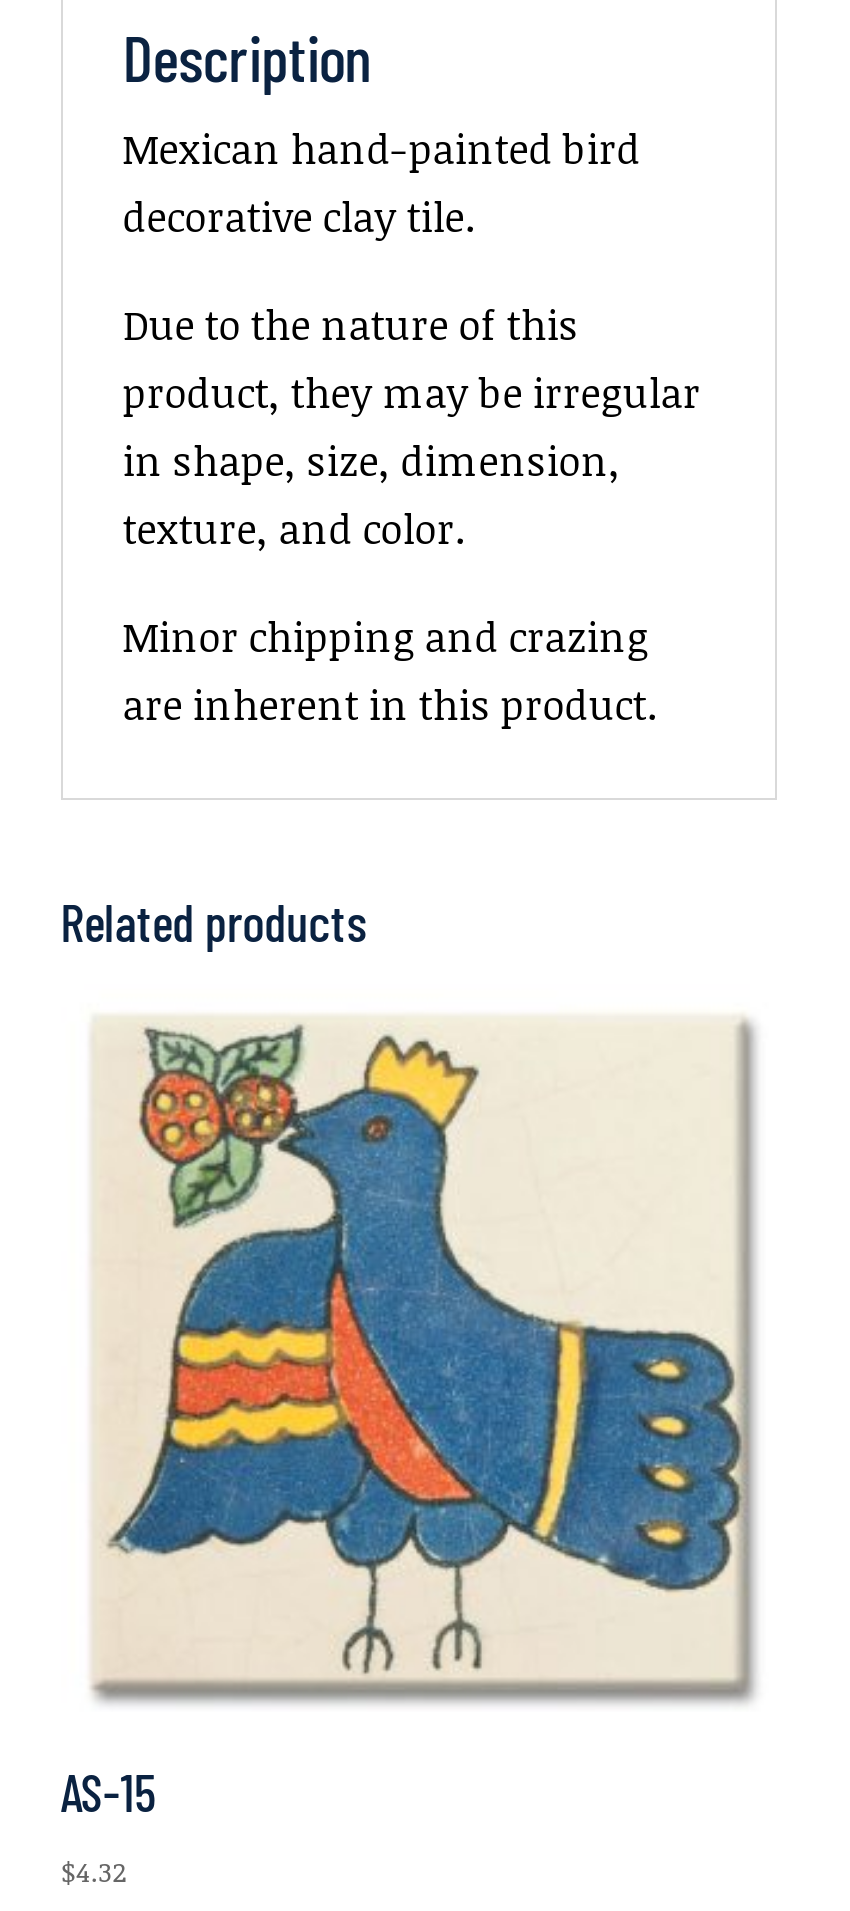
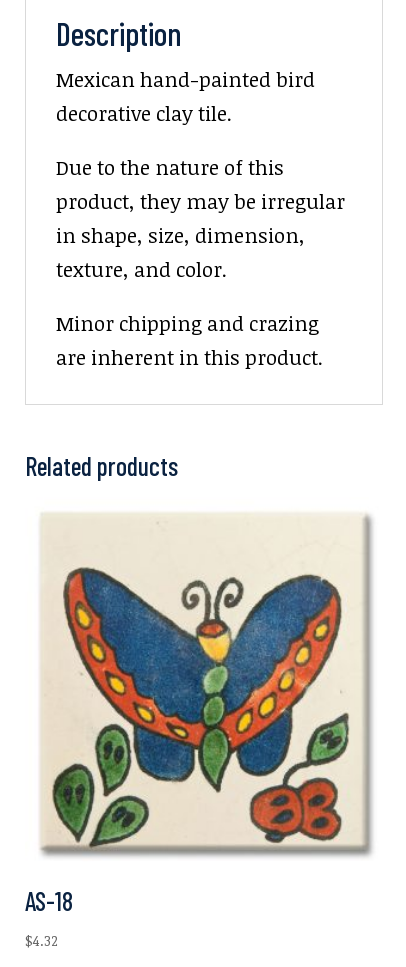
[61,1024,741,1821] [image] | AS-15 -> [25,518,365,916] [image] | AS-18

